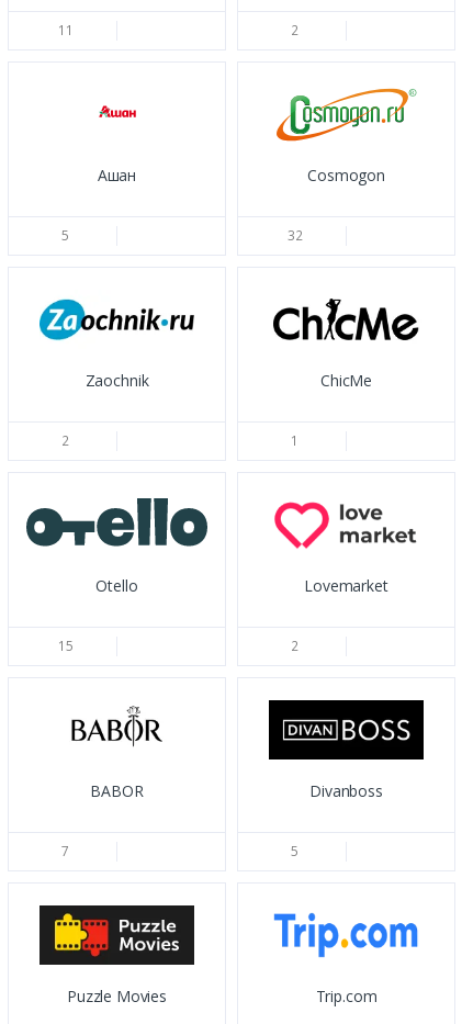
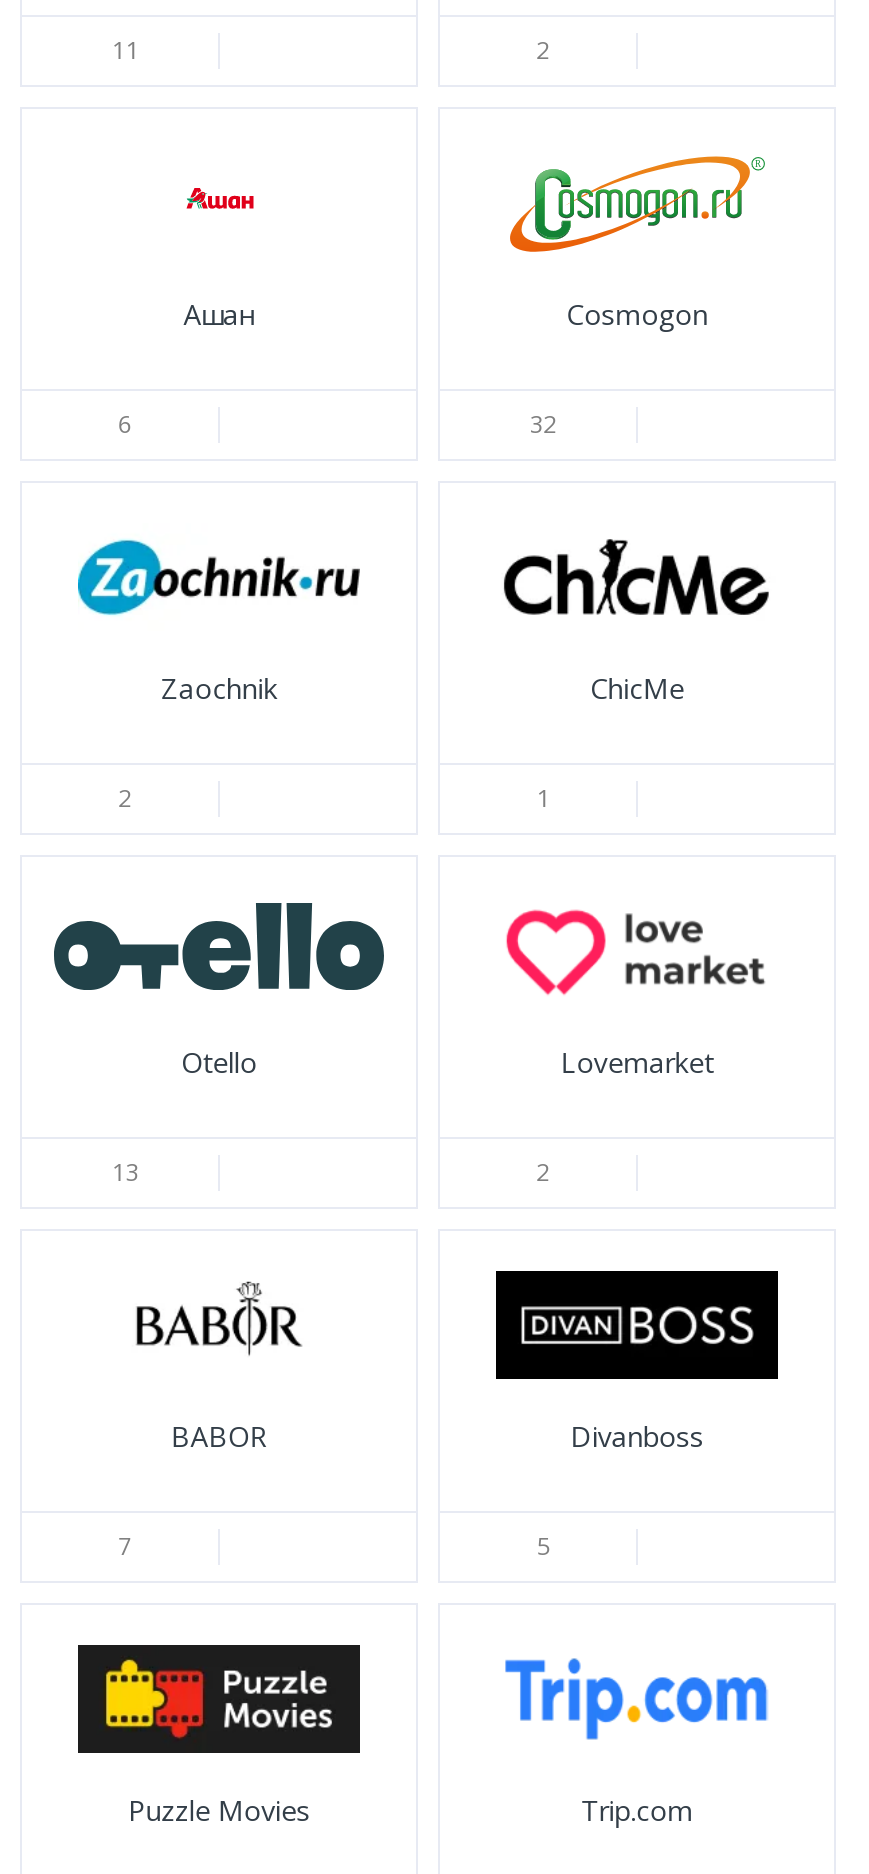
[55,226,69,245] 5 -> [107,407,132,441] 6
[52,637,73,655] 15 -> [100,1155,139,1189] 13

